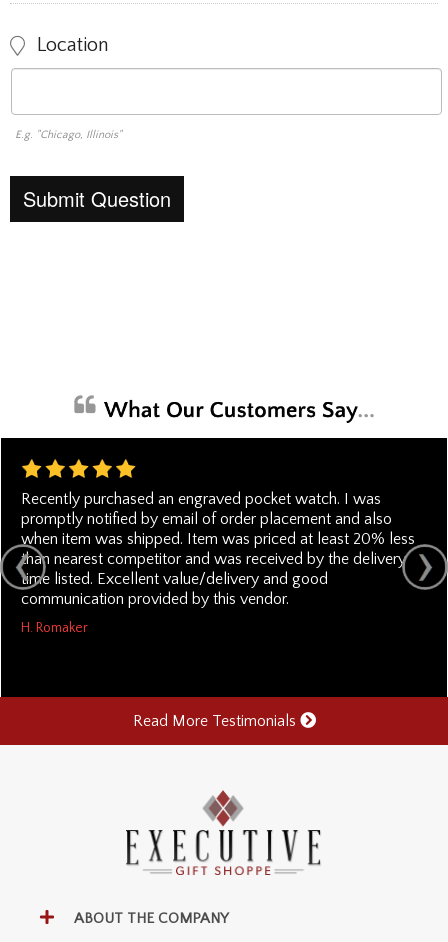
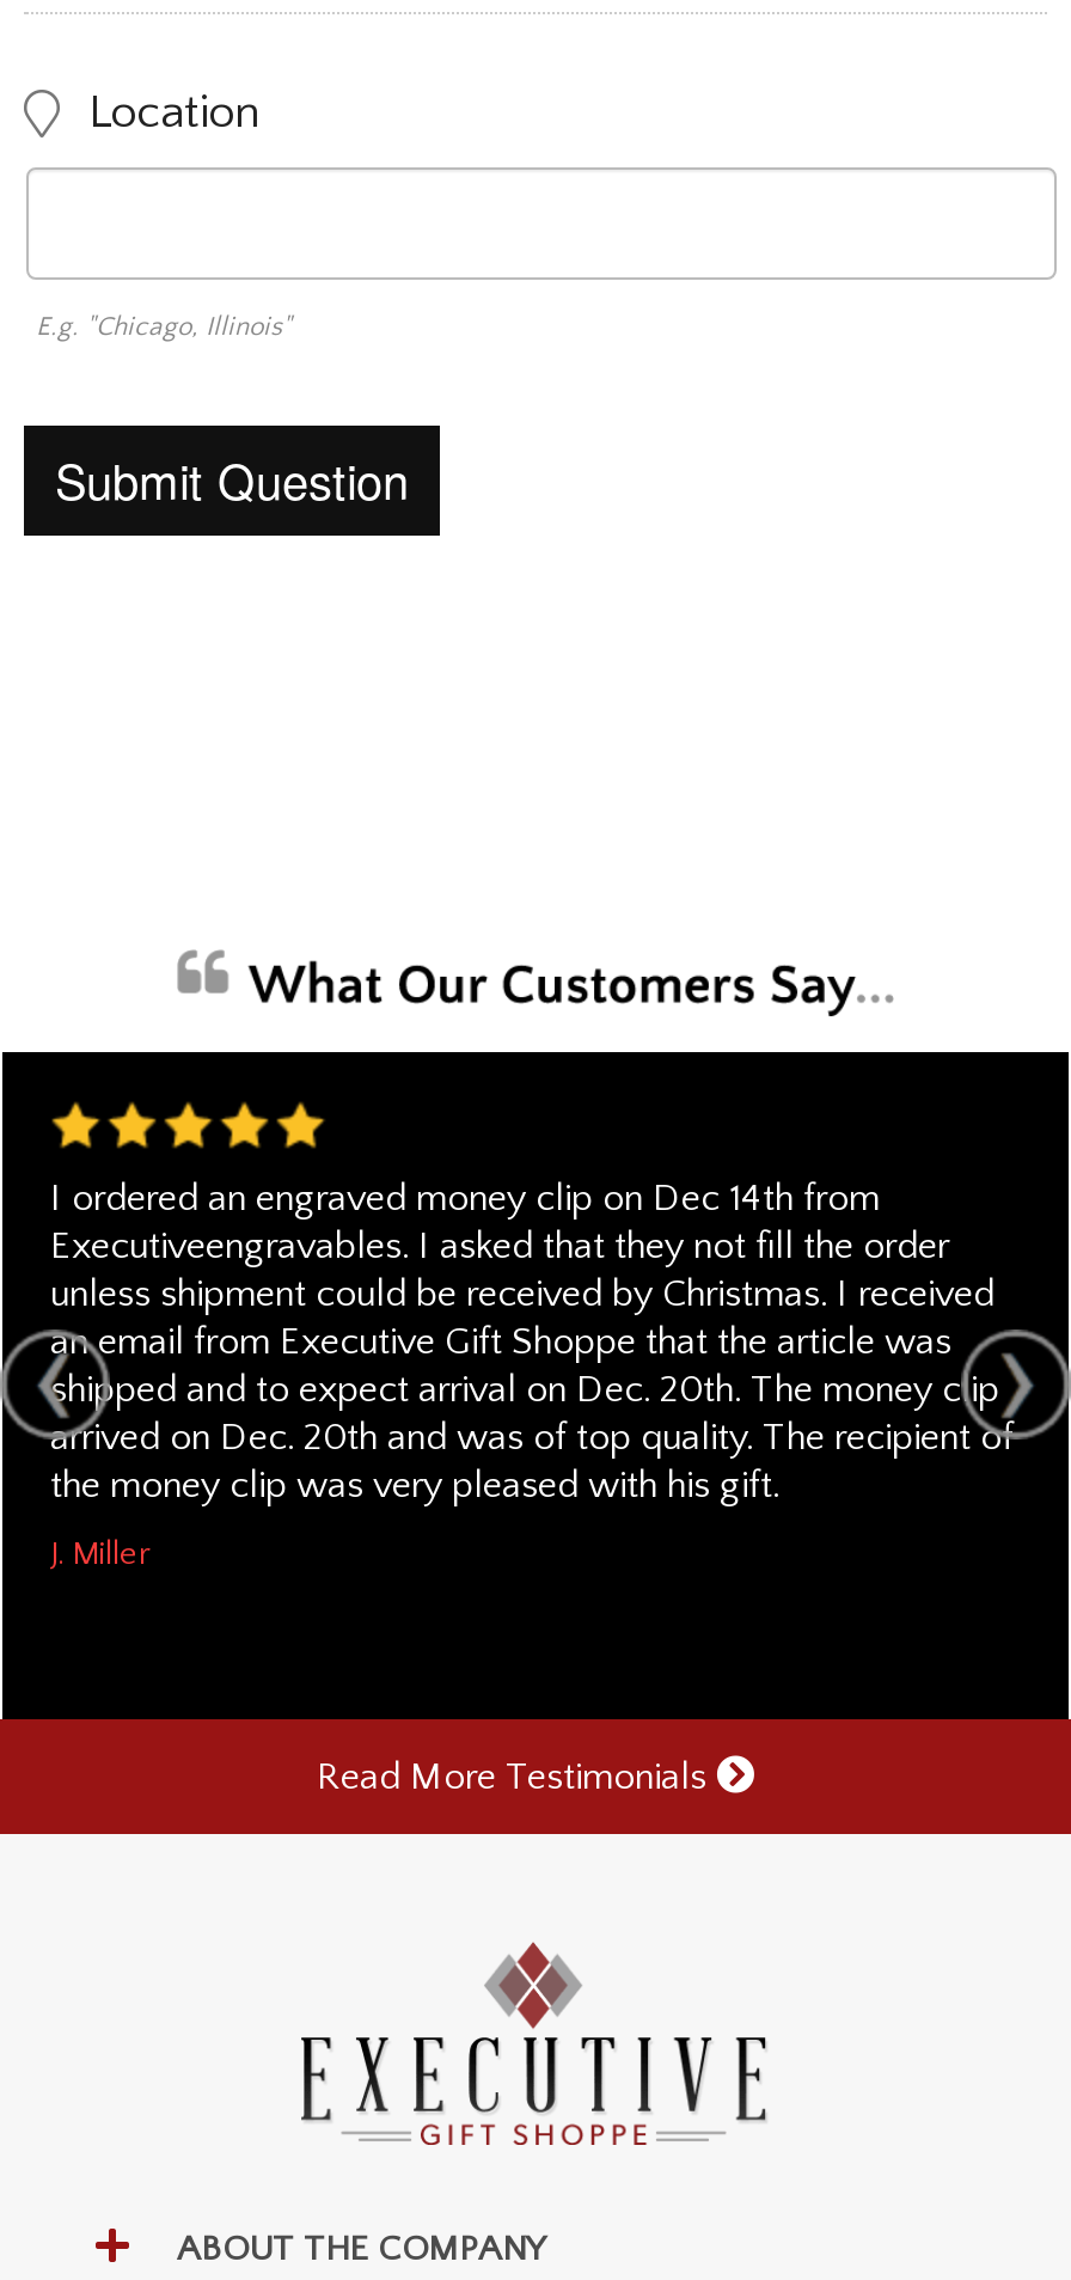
[21,490,415,608] Recently purchased an engraved pocket watch. I was | promptly notified by email of order placement and also | when item was shipped. Item was priced at least 20% less | than nearest competitor and was received by the delivery | time listed. Excellent value/delivery and good | communication provided by this vendor. -> [50,1176,1014,1506] I ordered an engraved money clip on Dec 14th from | Executiveengravables. I asked that they not fill the order | unless shipment could be received by Christmas. I received | an email from Executive Gift Shoppe that the article was | shipped and to expect arrival on Dec. 20th. The money clip | arrived on Dec. 20th and was of top quality. The recipient of | the money clip was very pleased with his gift.
[21,620,88,636] H. Romaker -> [50,1534,151,1573] J. Miller

